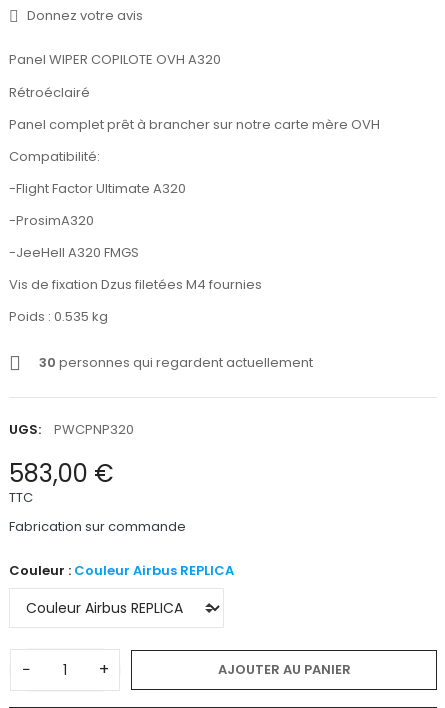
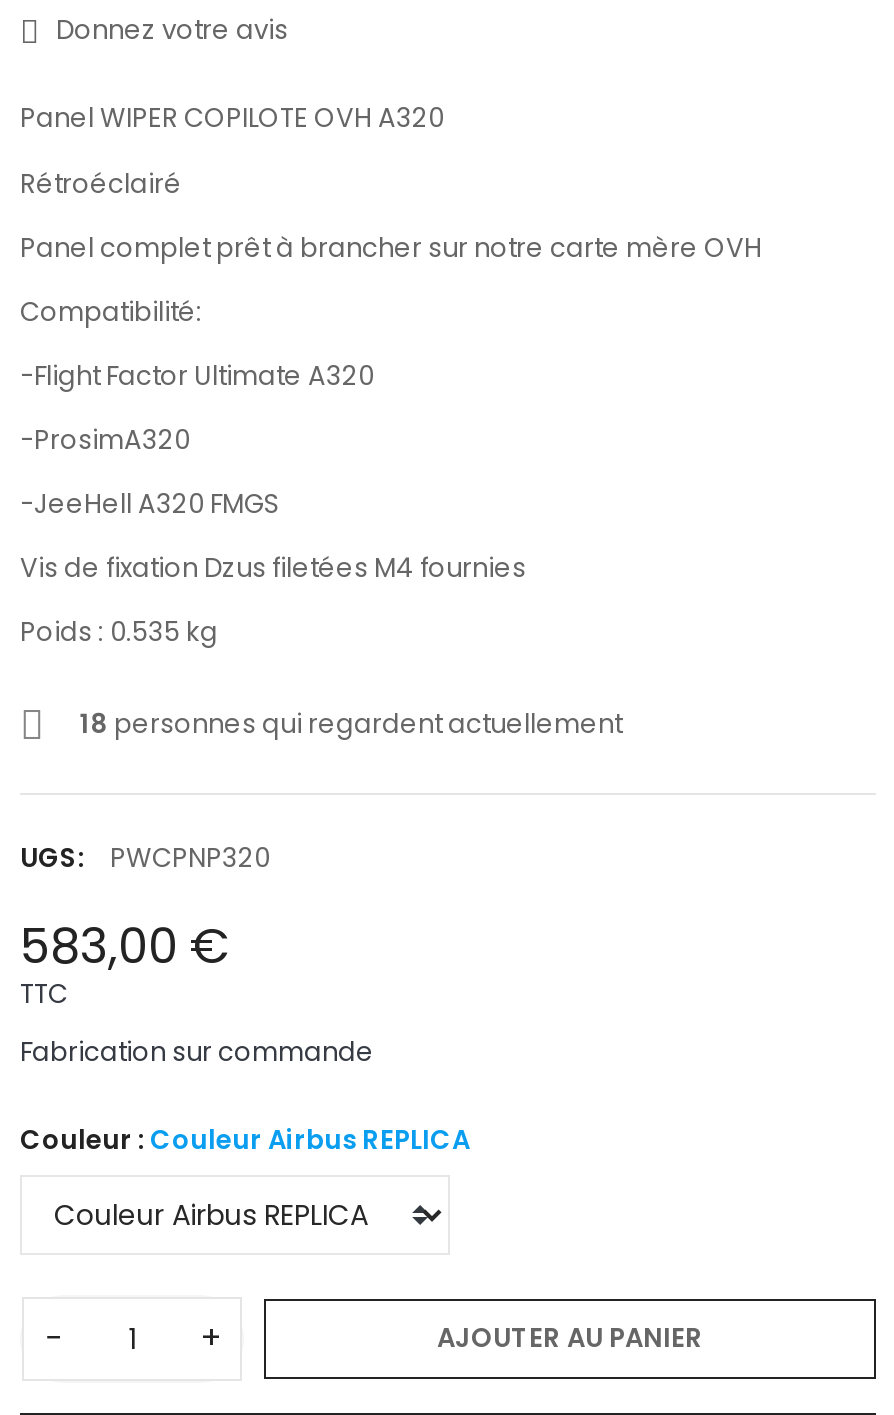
[39,353,313,372] 30 personnes qui regardent actuellement -> [80,706,622,744] 18 personnes qui regardent actuellement

